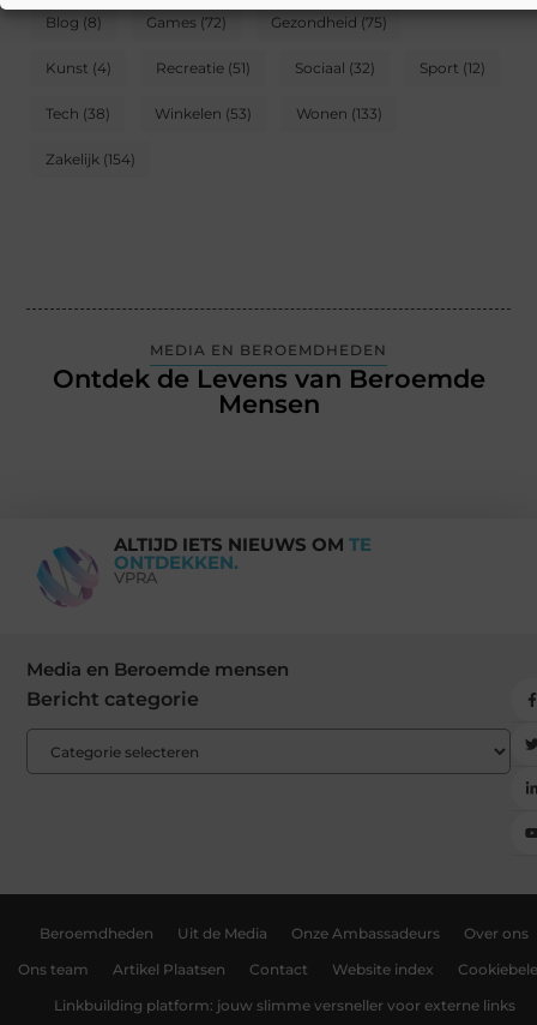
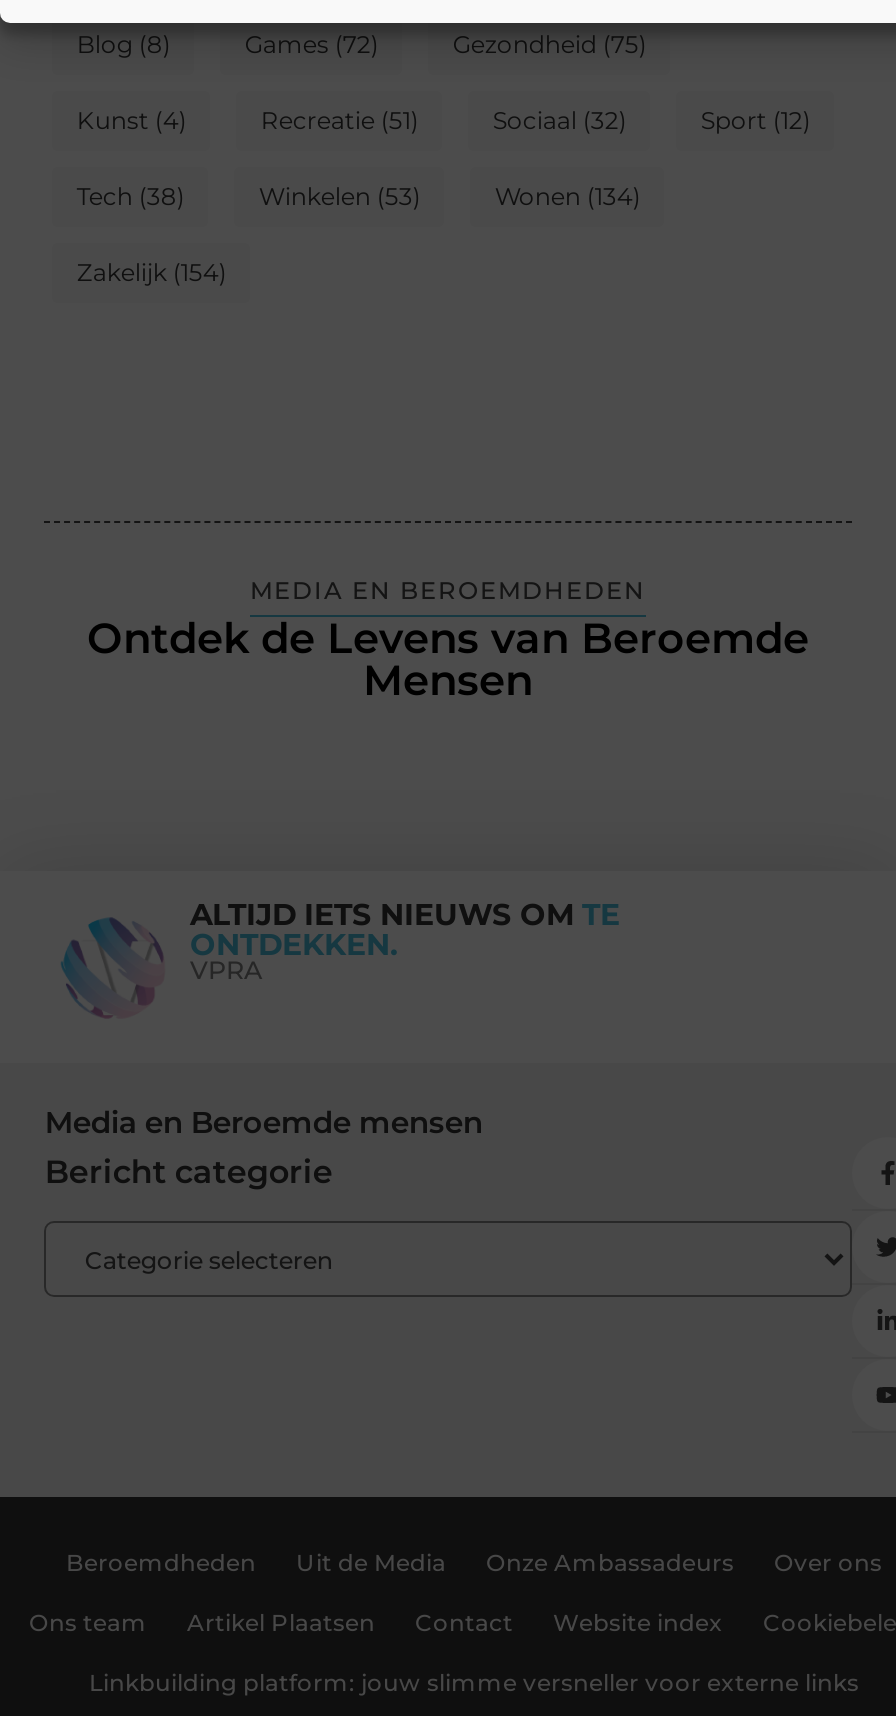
[297,105,383,123] Wonen (133) -> [495,181,641,211] Wonen (134)

